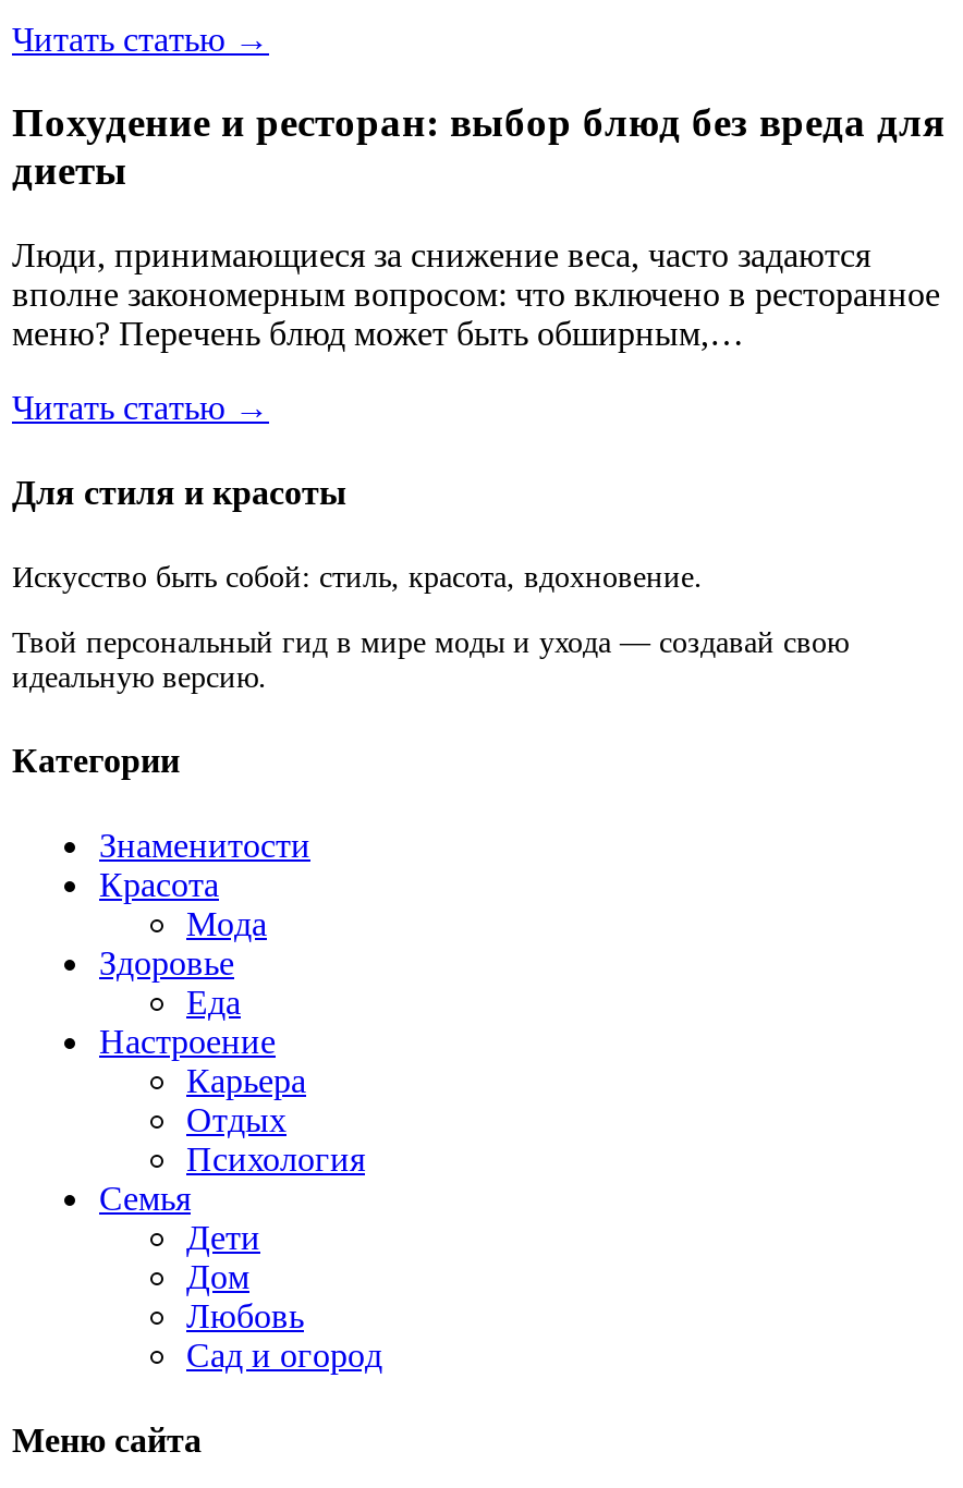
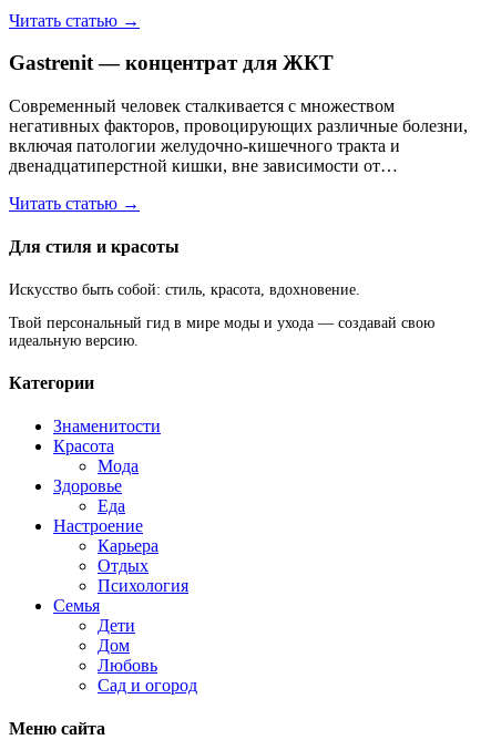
[12,100,944,194] Похудение и ресторан: выбор блюд без вреда для | диеты -> [9,51,334,75] Gastrenit — концентрат для ЖКТ
[12,237,940,352] Люди, принимающиеся за снижение веса, часто задаются | вполне закономерным вопросом: что включено в ресторанное | меню? Перечень блюд может быть обширным,… -> [9,96,468,175] Современный человек сталкивается с множеством | негативных факторов, провоцирующих различные болезни, | включая патологии желудочно-кишечного тракта и | двенадцатиперстной кишки, вне зависимости от…

